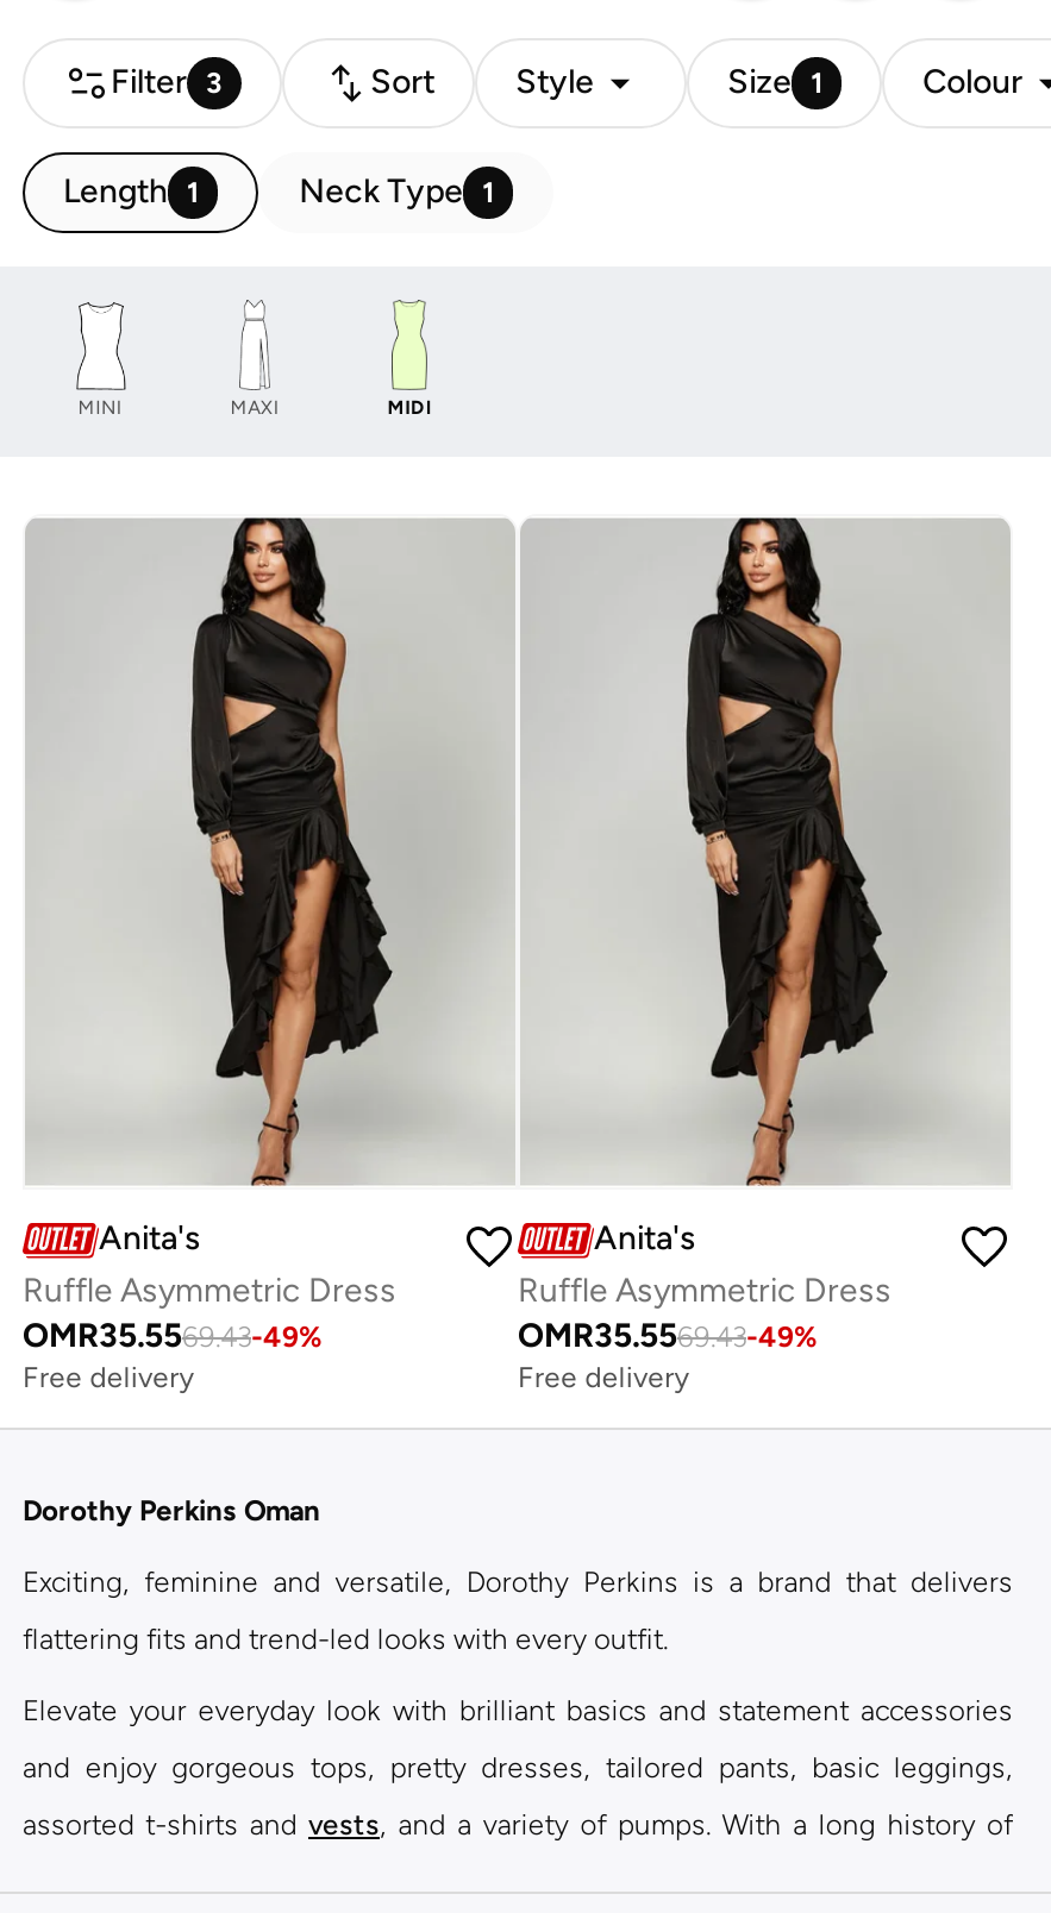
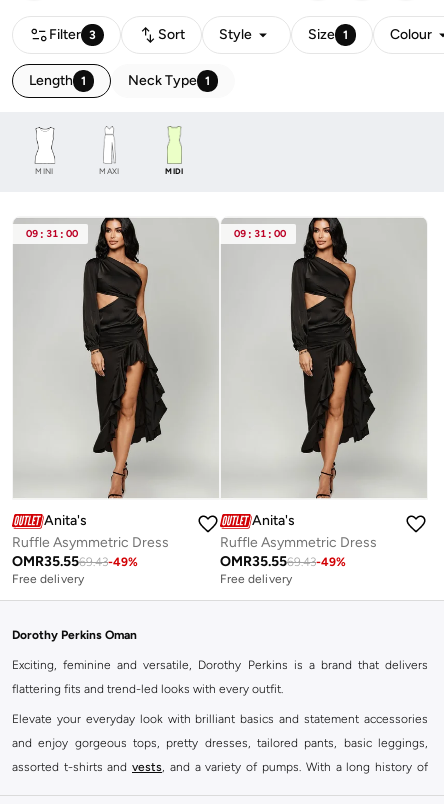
none -> [26,227,78,241] 09 : 31 : 00
none -> [234,227,286,241] 09 : 31 : 00

